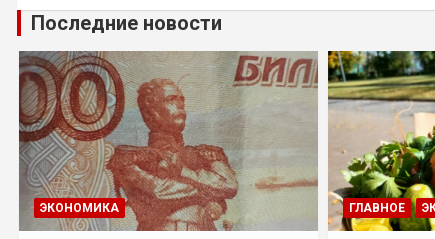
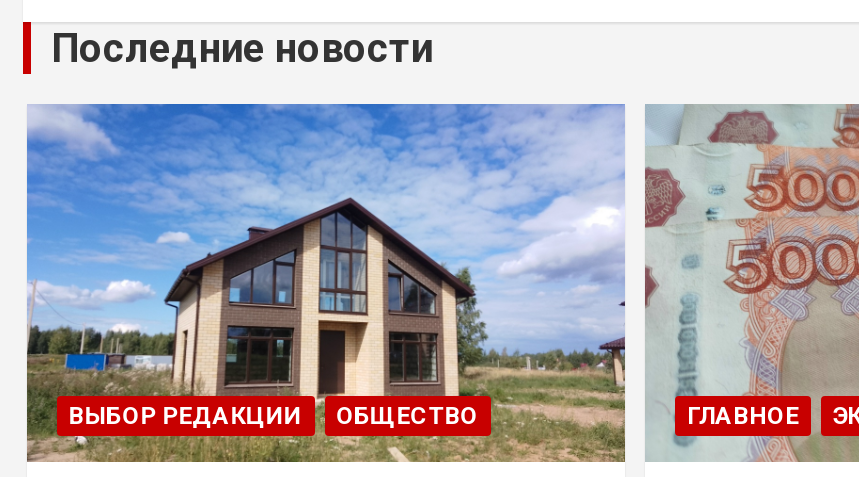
[18,50,319,231] [image] | ЭКОНОМИКА -> [25,101,625,463] [image] | ВЫБОР РЕДАКЦИИ | ОБЩЕСТВО
[327,50,432,232] [image] -> [645,103,853,463] [image]

